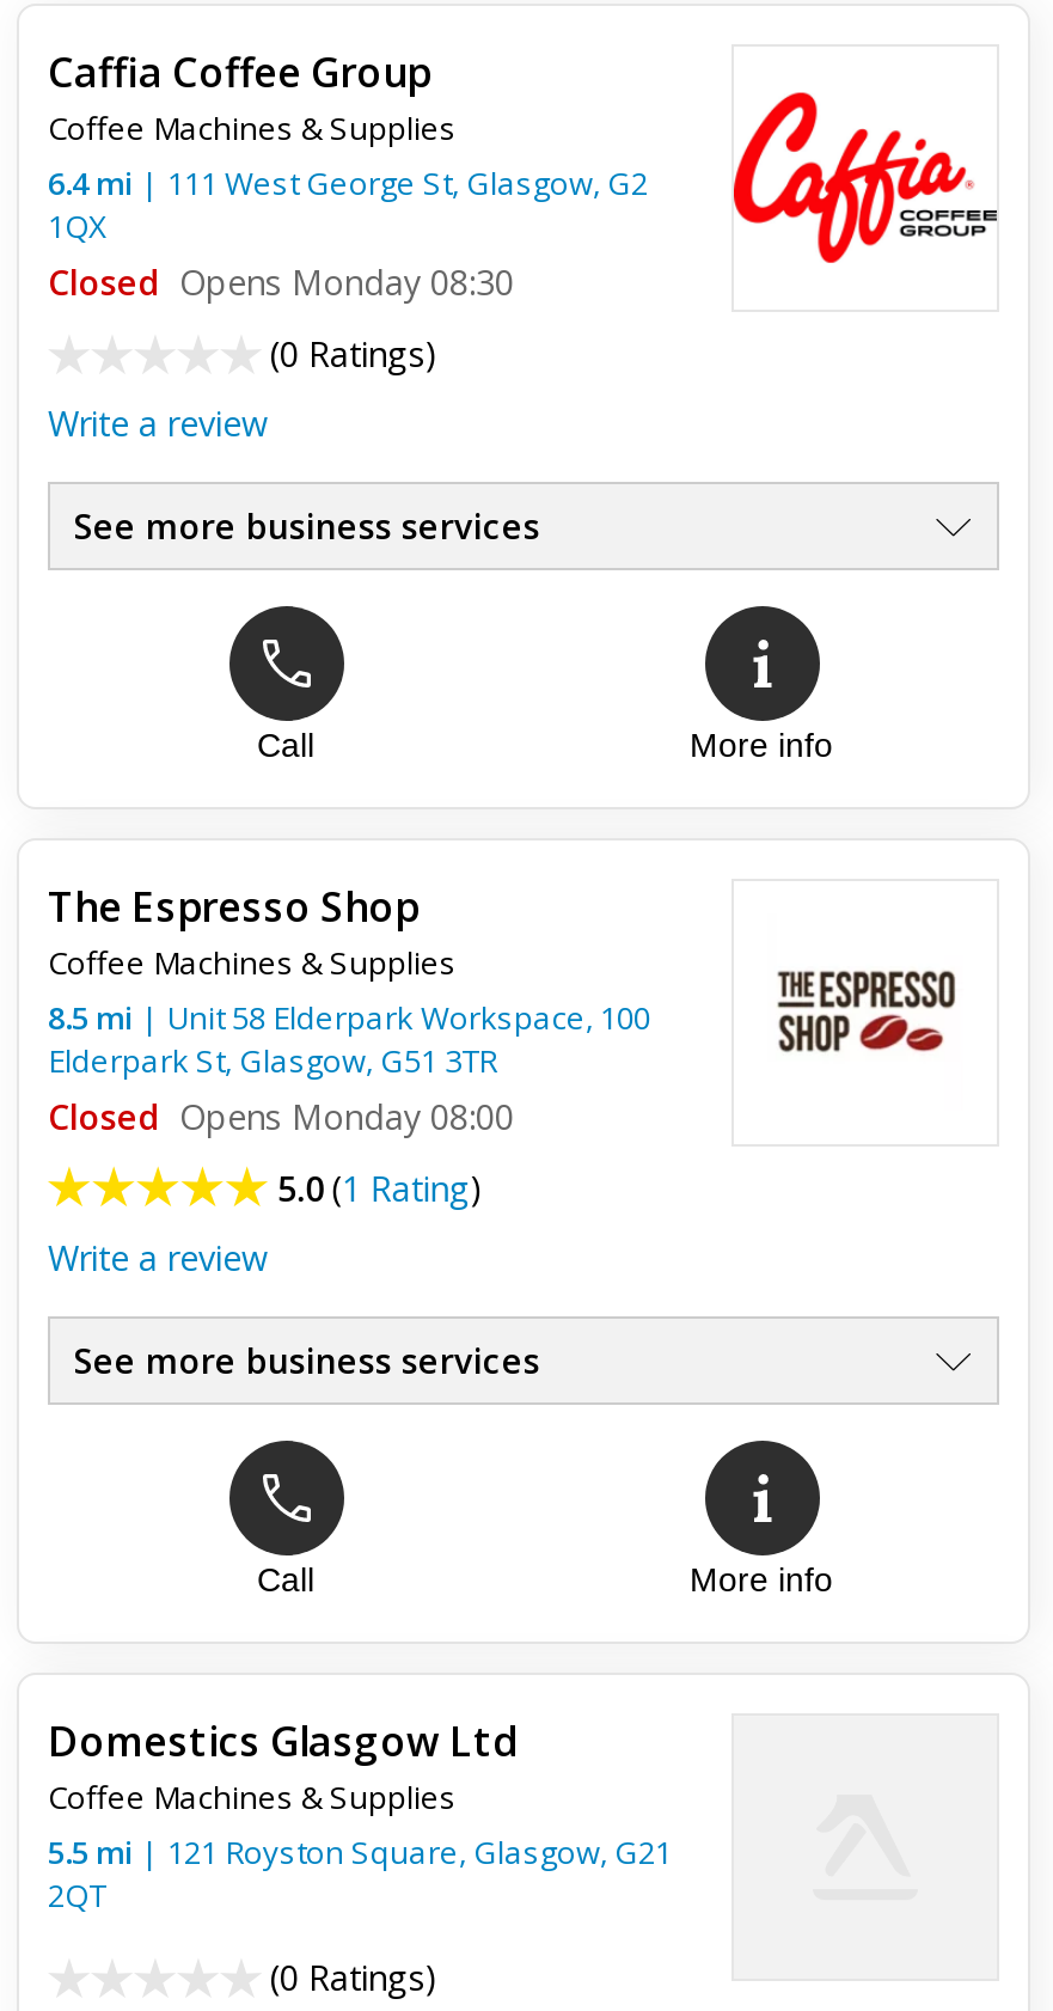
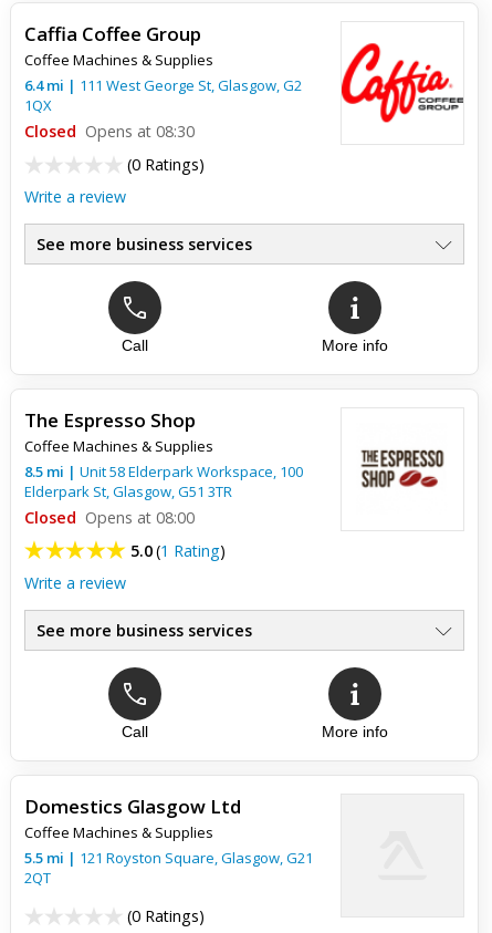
[48,259,514,304] Closed Opens Monday 08:30 -> [24,120,195,141] Closed Opens at 08:30
[48,1094,514,1139] Closed Opens Monday 08:00 -> [24,507,195,528] Closed Opens at 08:00

